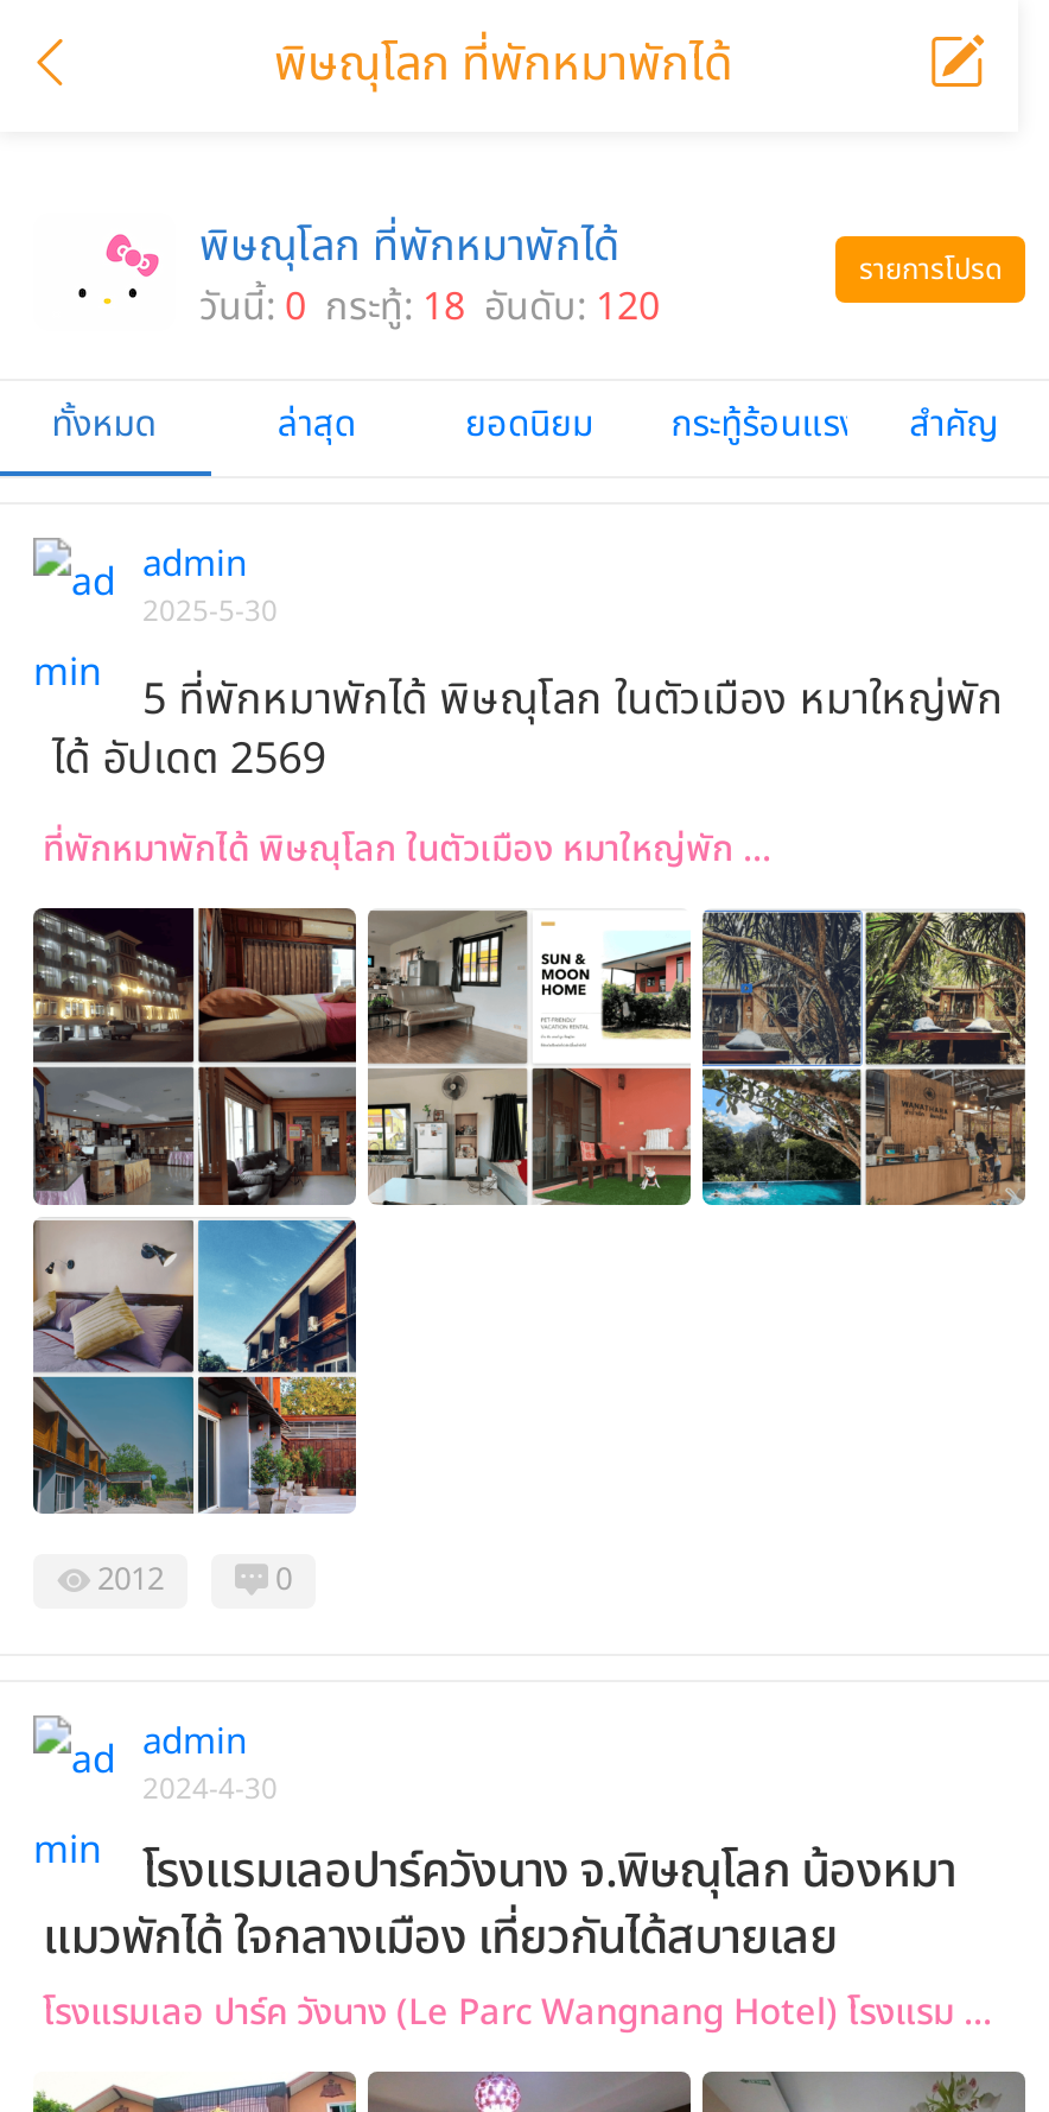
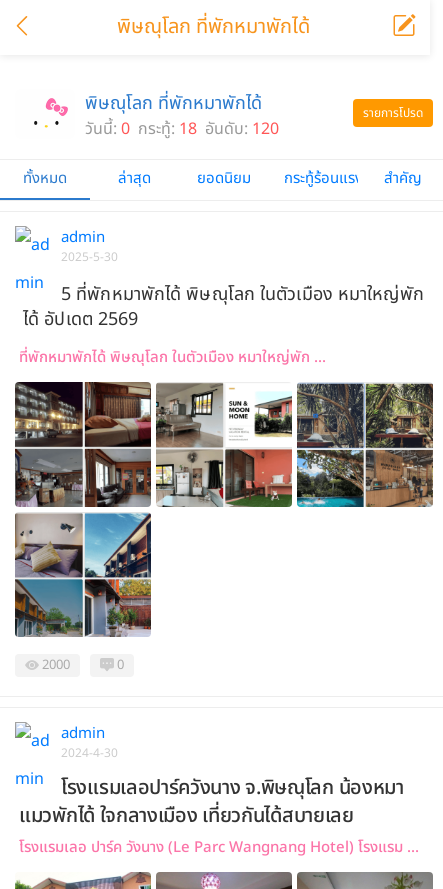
[97,1556,164,1604] 2012 -> [42,655,70,675] 2000

